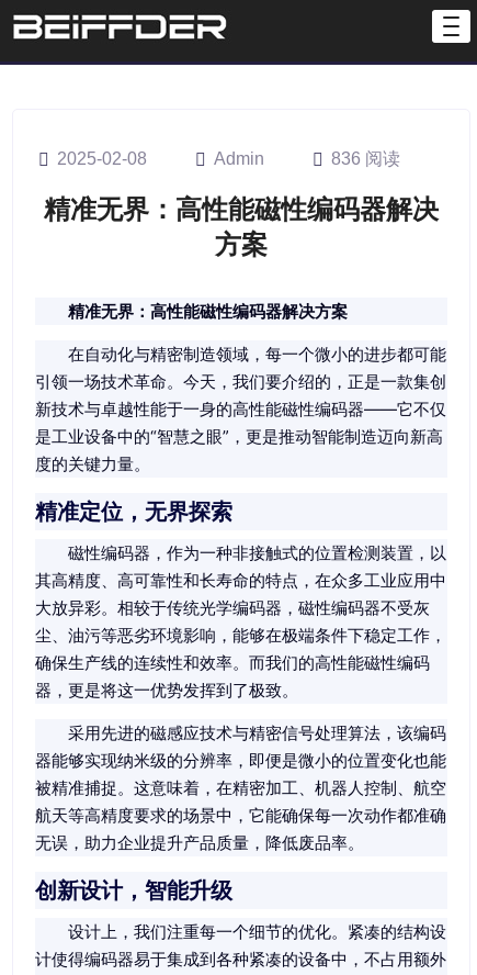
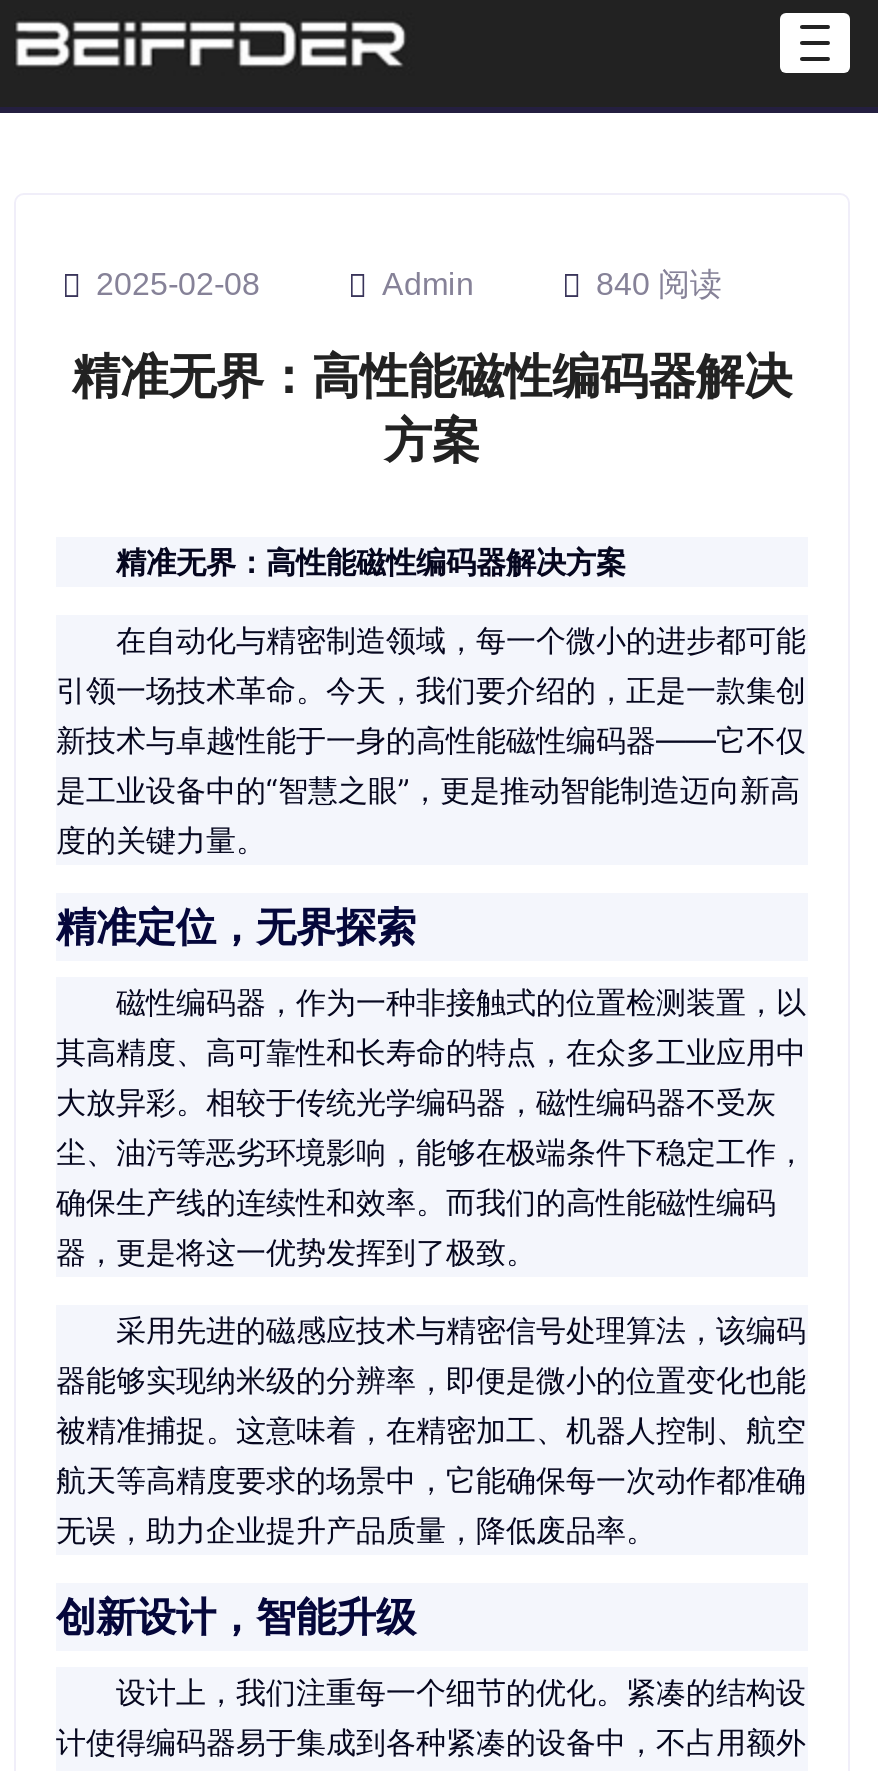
[331,149,400,168] 836 阅读 -> [596,267,722,301] 840 阅读

